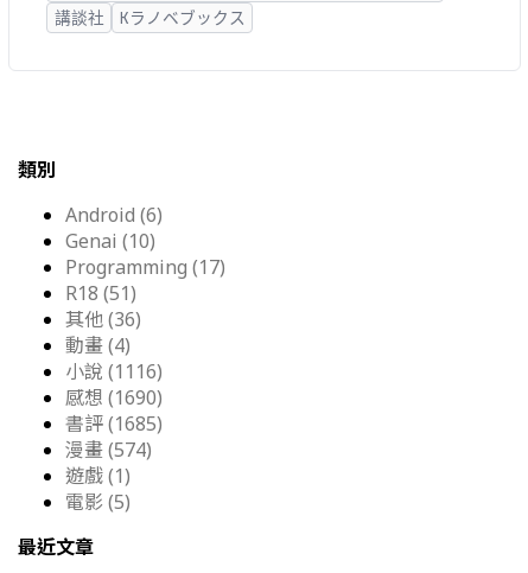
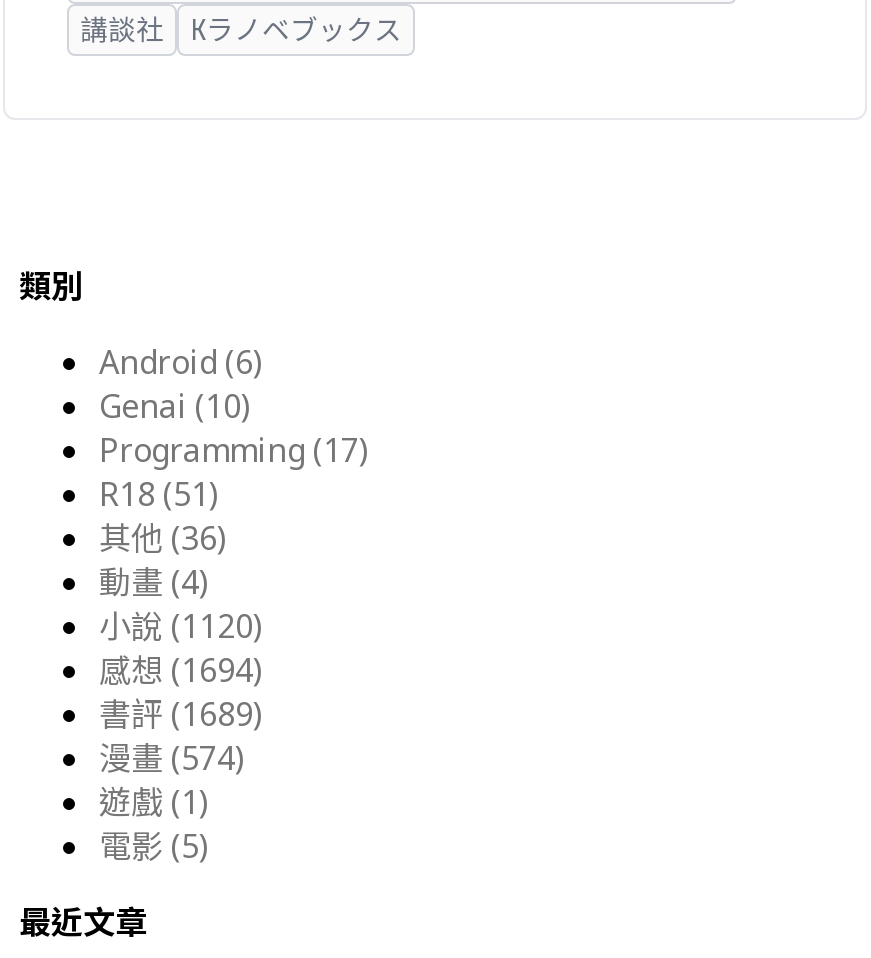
[65,358,163,384] 小說 (1116) -> [99,604,263,648] 小說 (1120)
[65,384,163,410] 感想 (1690) -> [99,648,263,692] 感想 (1694)
[65,410,163,437] 書評 (1685) -> [99,692,263,736] 書評 (1689)

